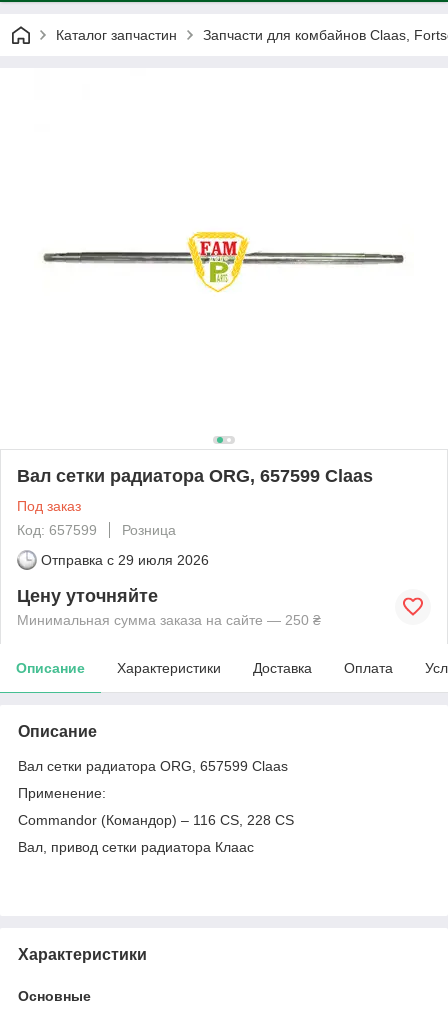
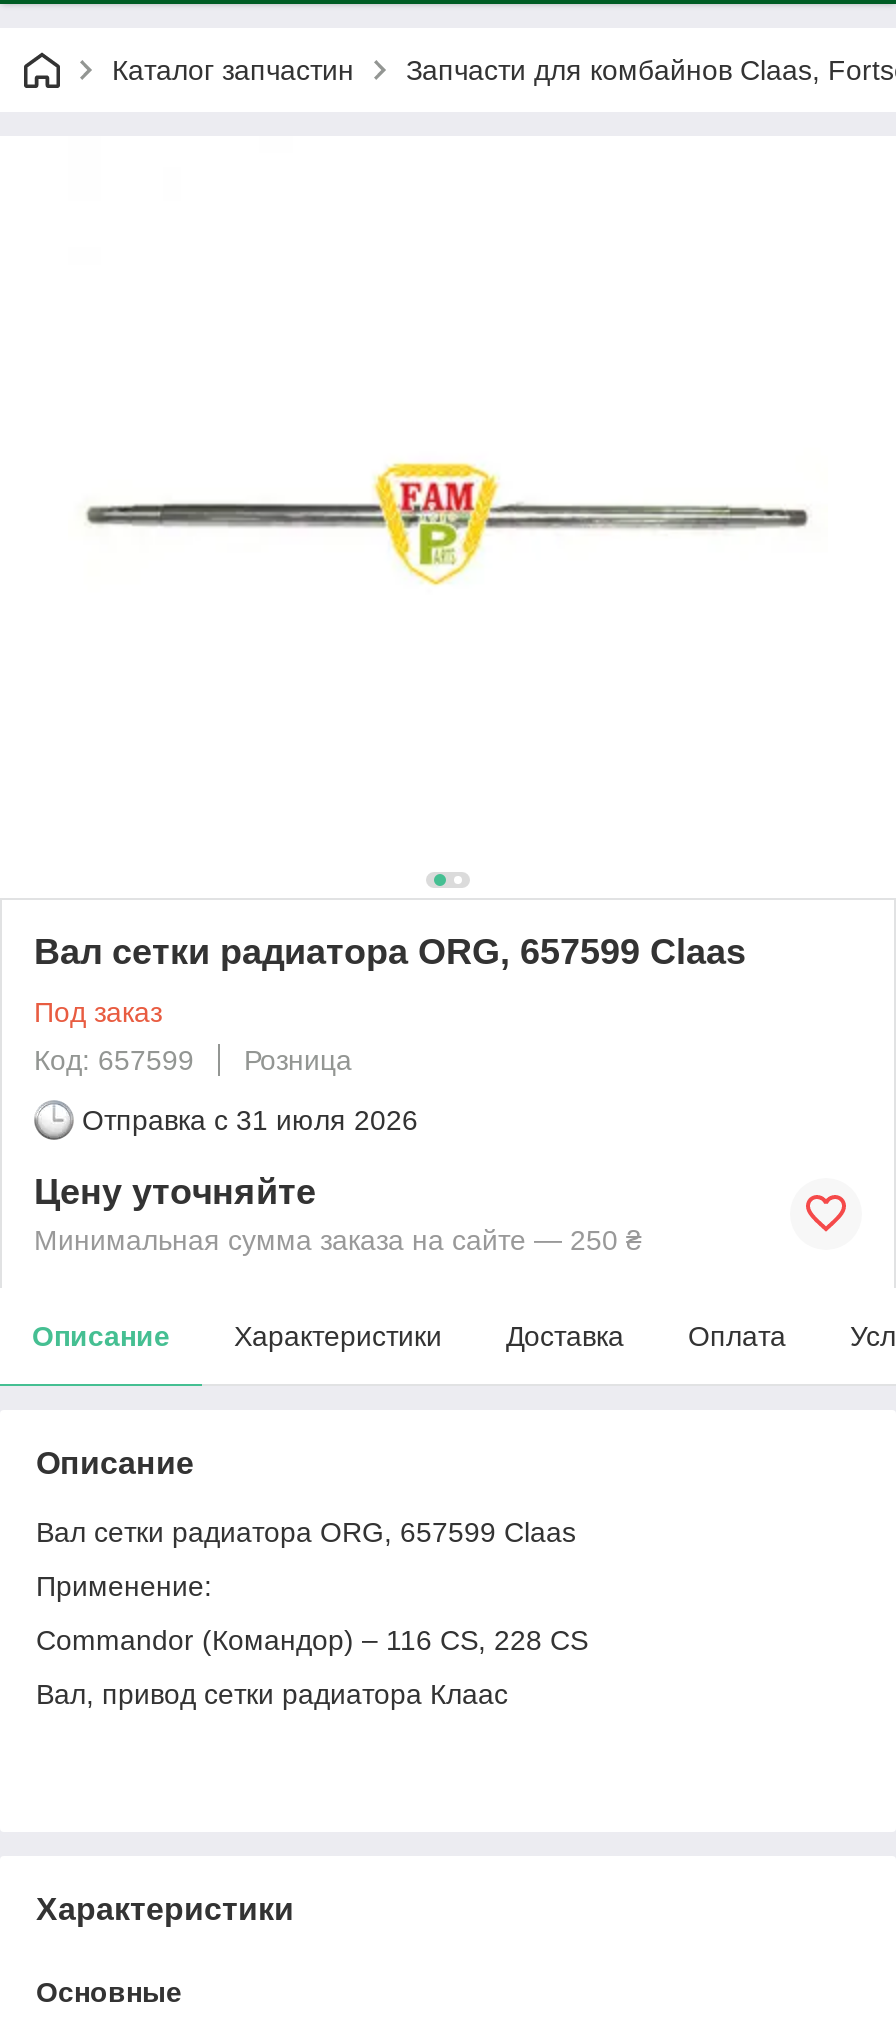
[41,552,209,568] Отправка с 29 июля 2026 -> [82,1104,418,1136] Отправка с 31 июля 2026

